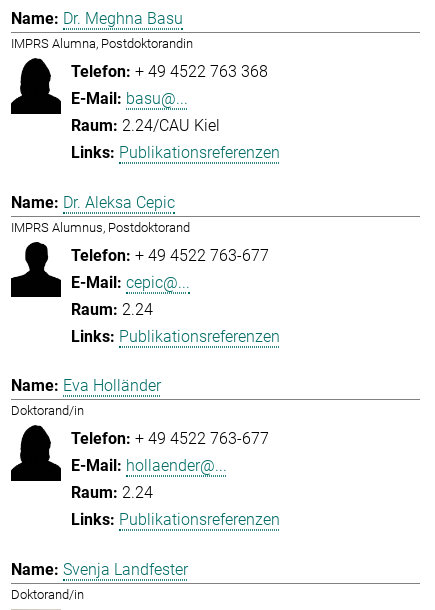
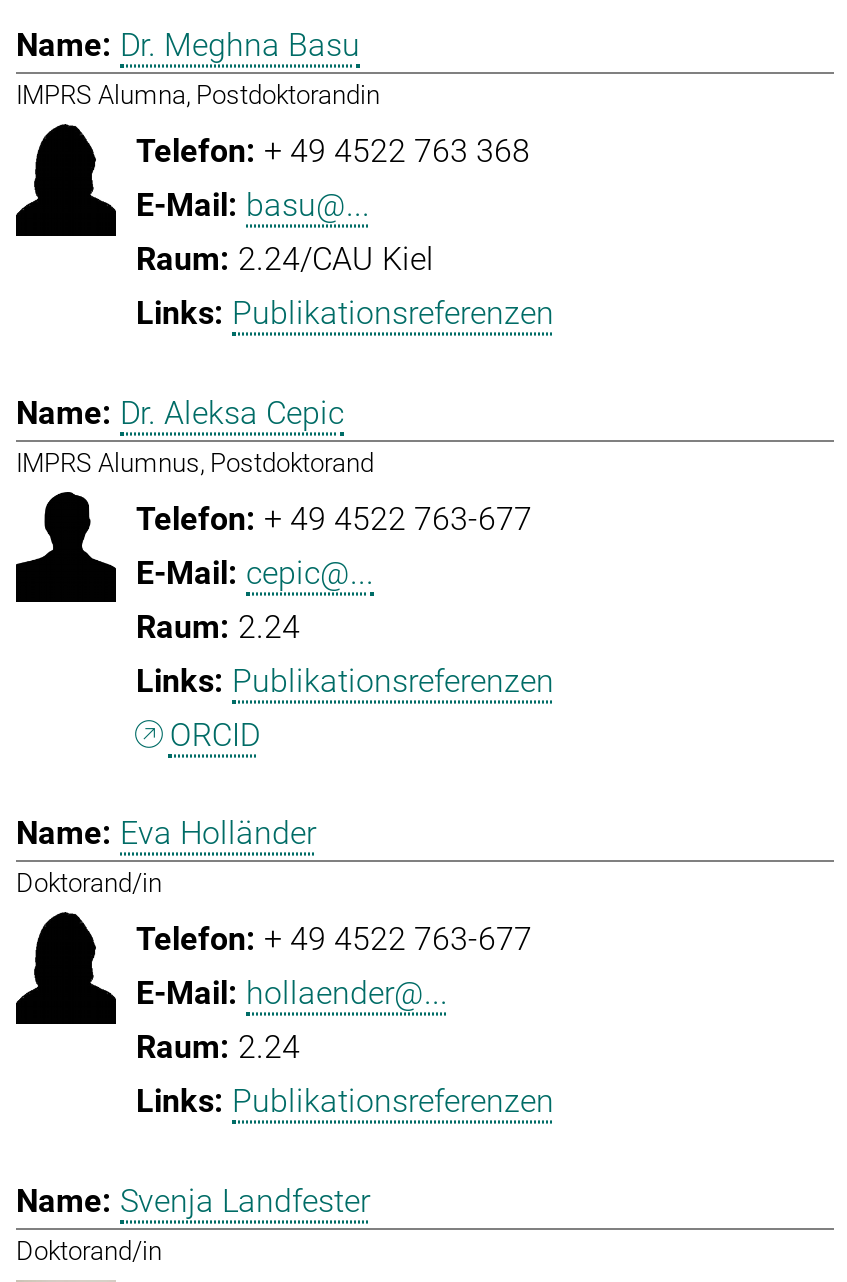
none -> [170,716,260,754] ORCID

